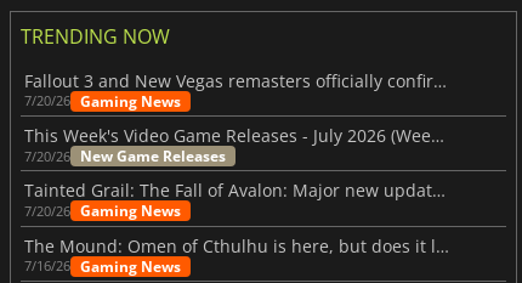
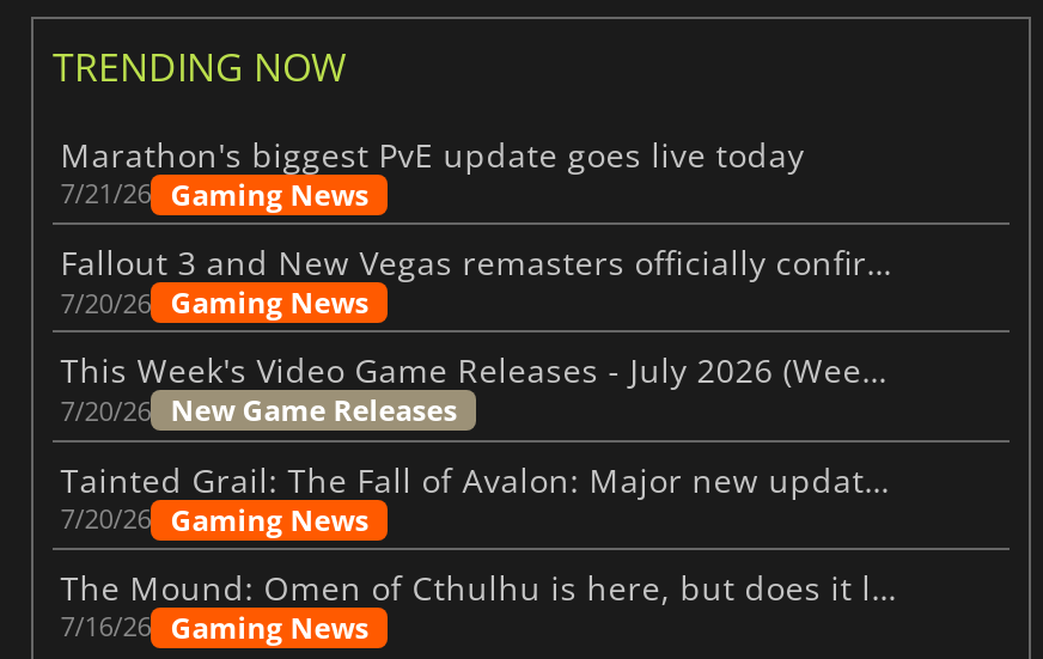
none -> [60,132,804,215] Marathon's biggest PvE update goes live today | 7/21/26 Gaming News

